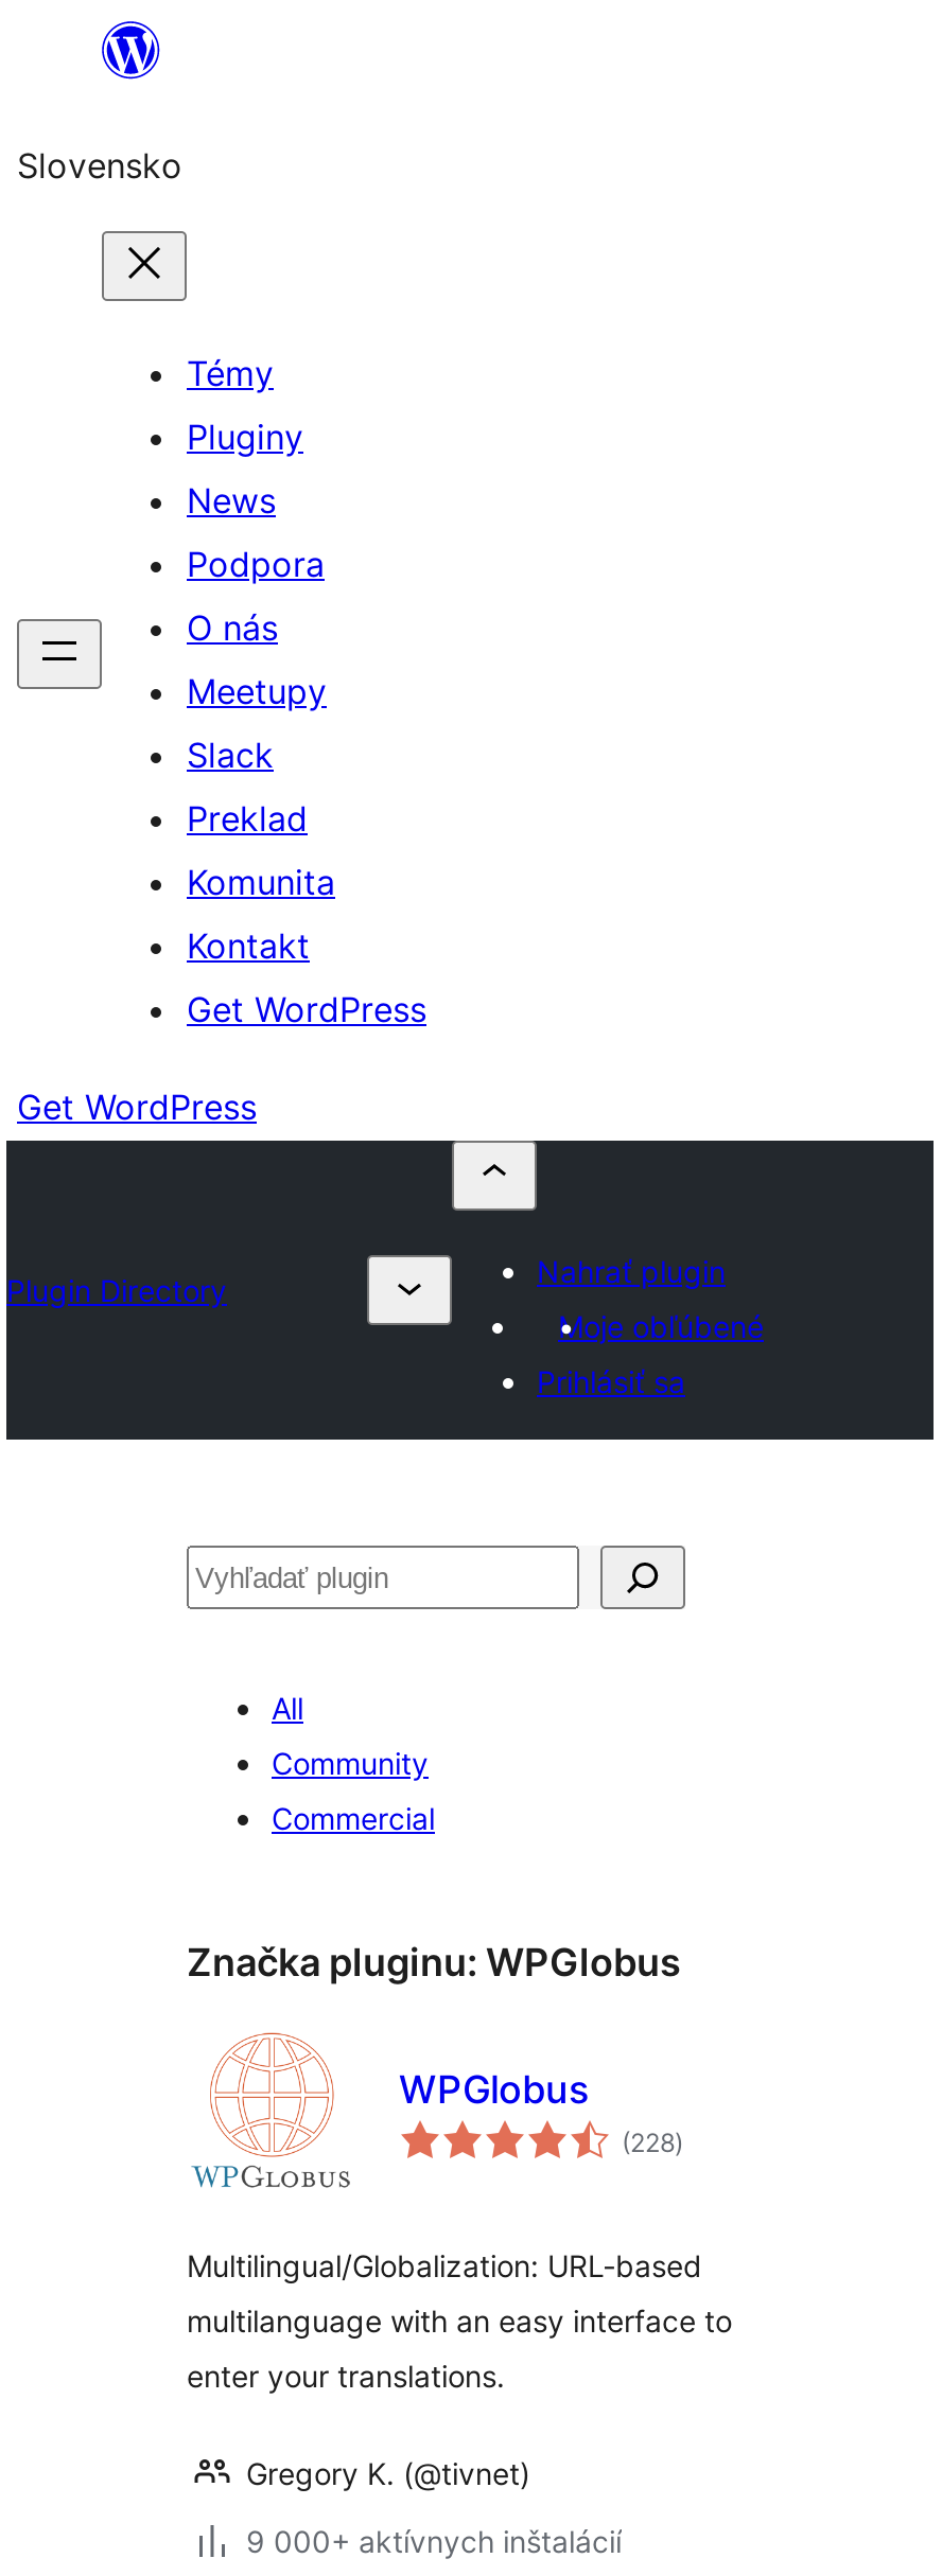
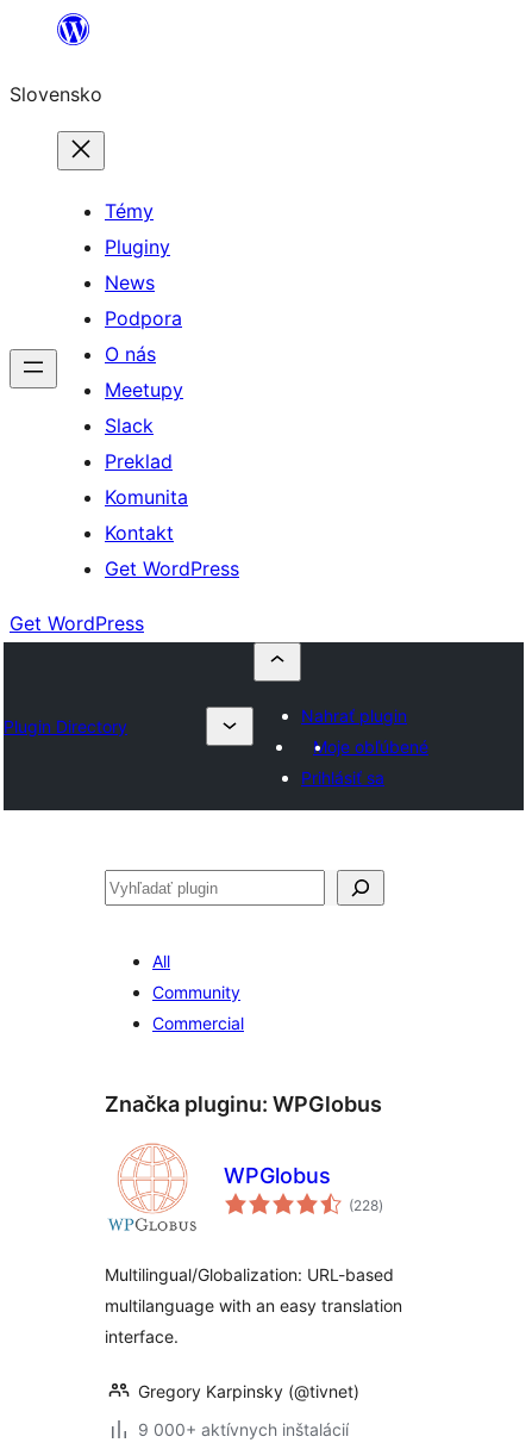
[187,2302,732,2339] multilanguage with an easy interface to -> [105,1295,402,1316] multilanguage with an easy translation
[187,2358,505,2394] enter your translations. -> [105,1326,179,1347] interface.
[246,2455,530,2491] Gregory K. (@tivnet) -> [138,1381,359,1401] Gregory Karpinsky (@tivnet)

